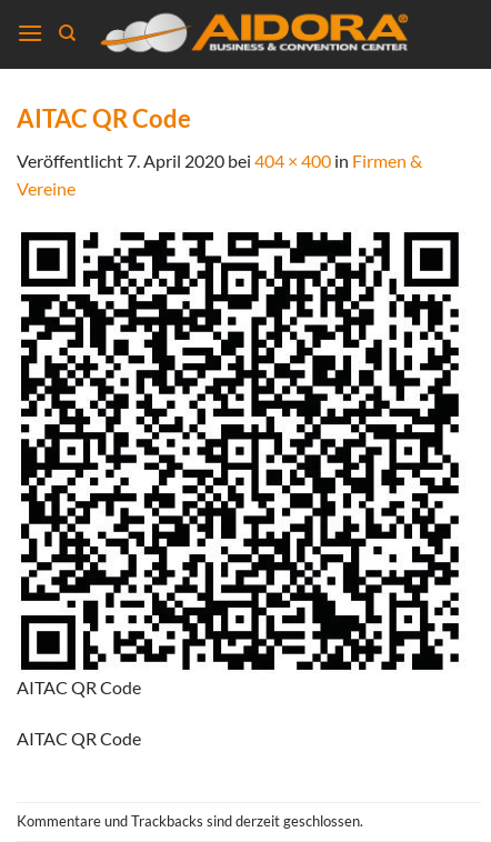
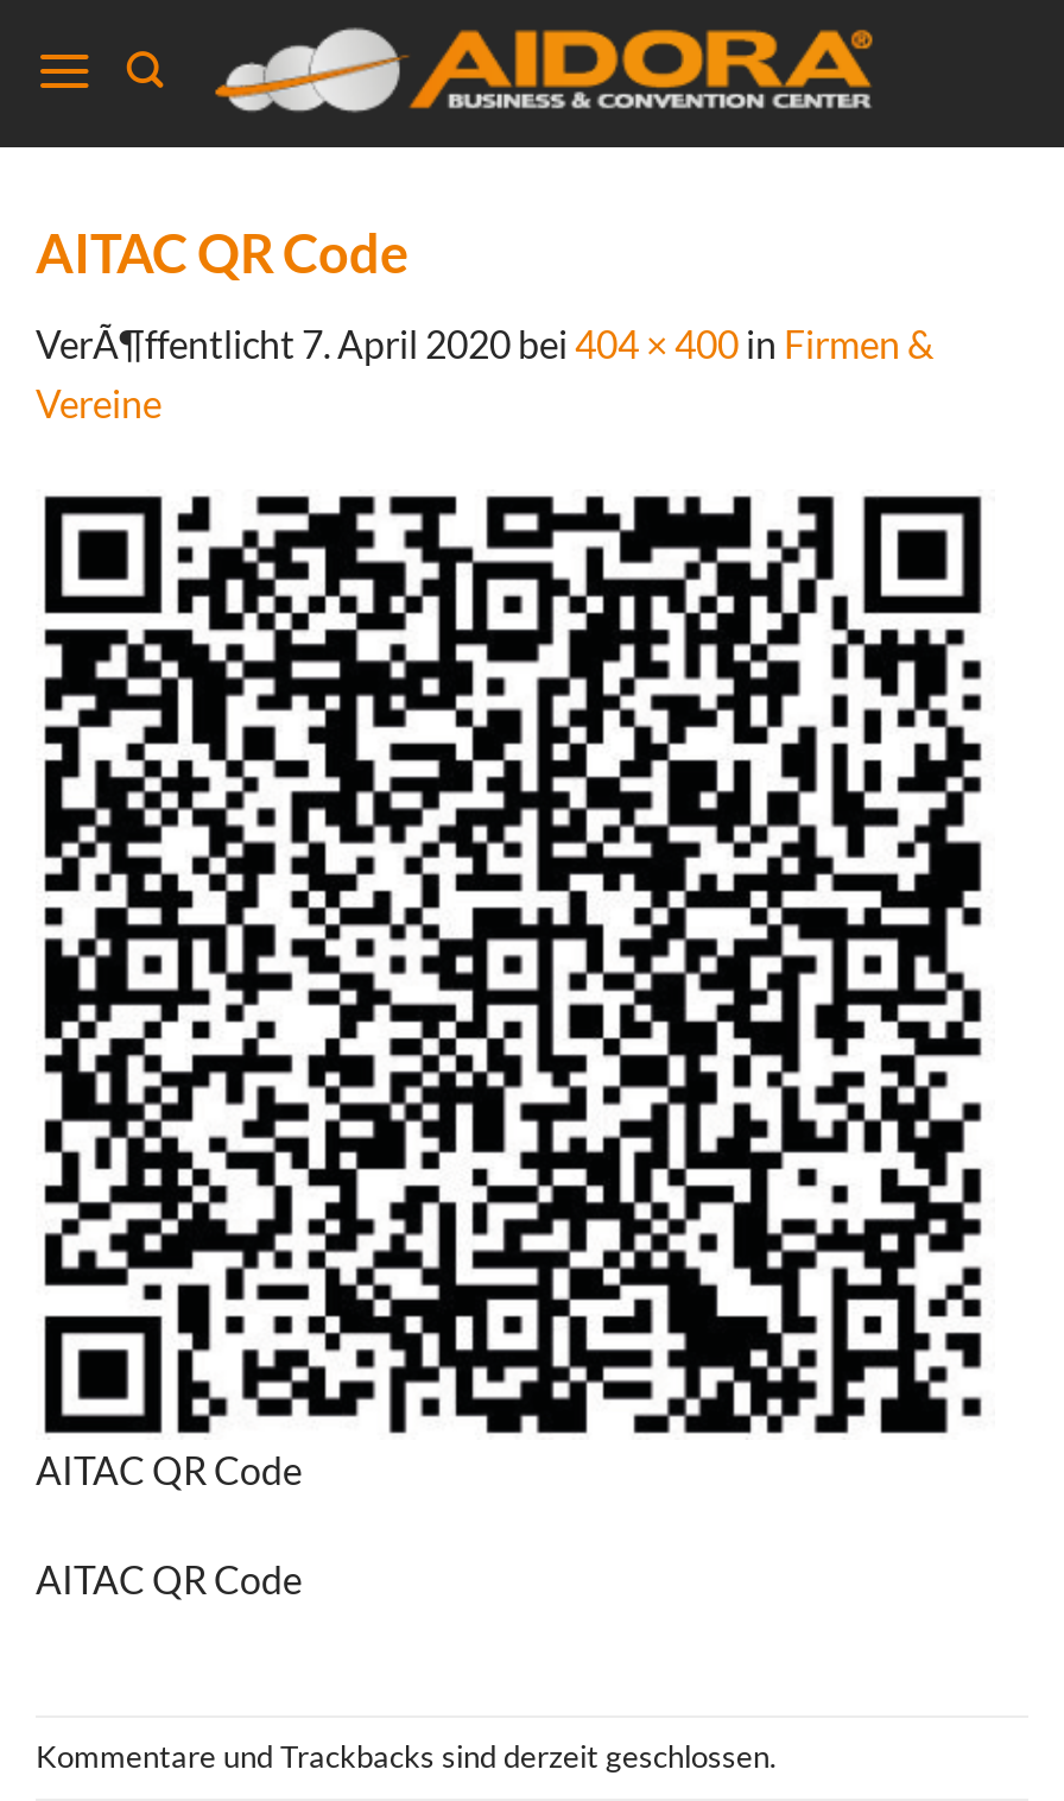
[17,150,422,171] Veröffentlicht 7. April 2020 bei 404 × 400 in Firmen & -> [36,321,933,366] VerÃ¶ffentlicht 7. April 2020 bei 404 × 400 in Firmen &

